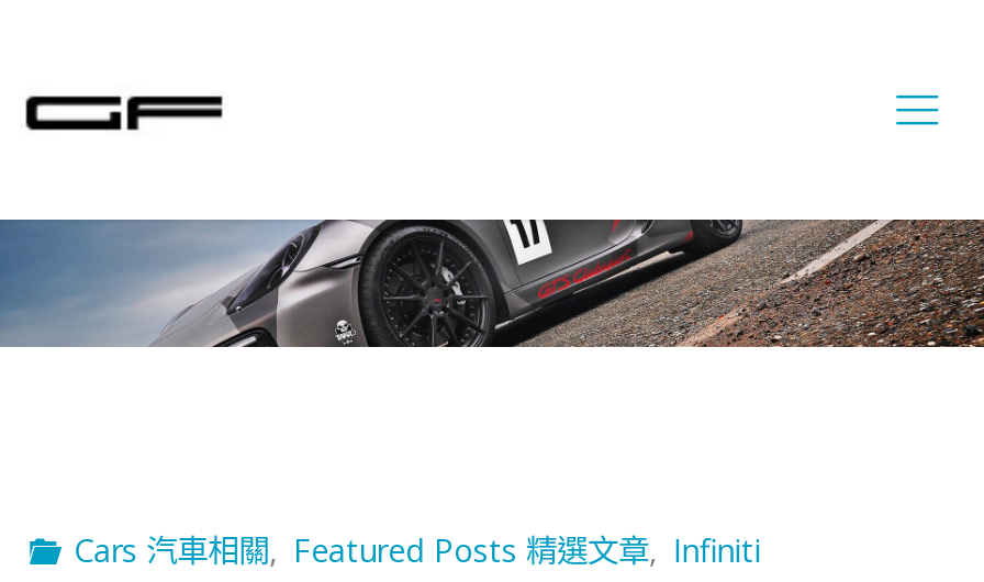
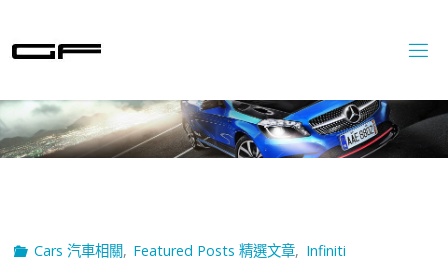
[7,217,977,349] [image] -> [3,99,445,159] [image]

